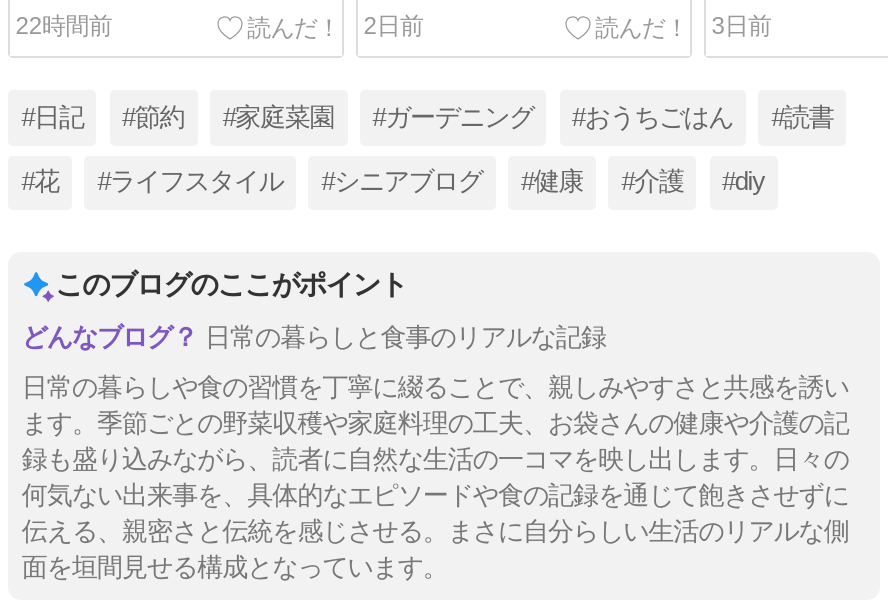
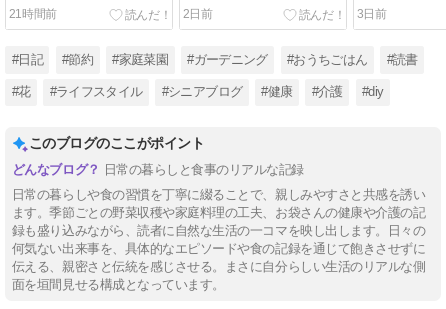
[16,12,112,40] 22時間前 -> [9,7,57,21] 21時間前

